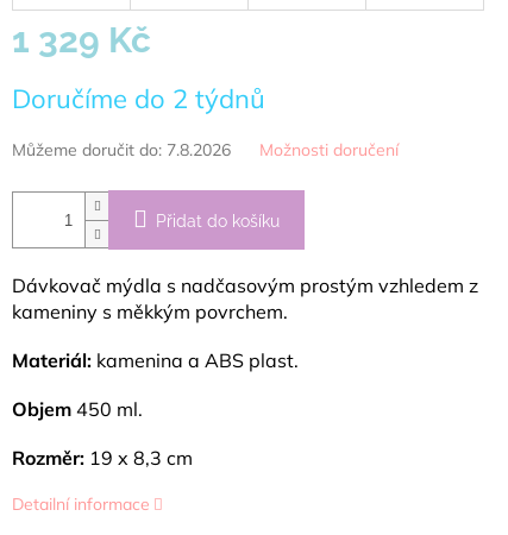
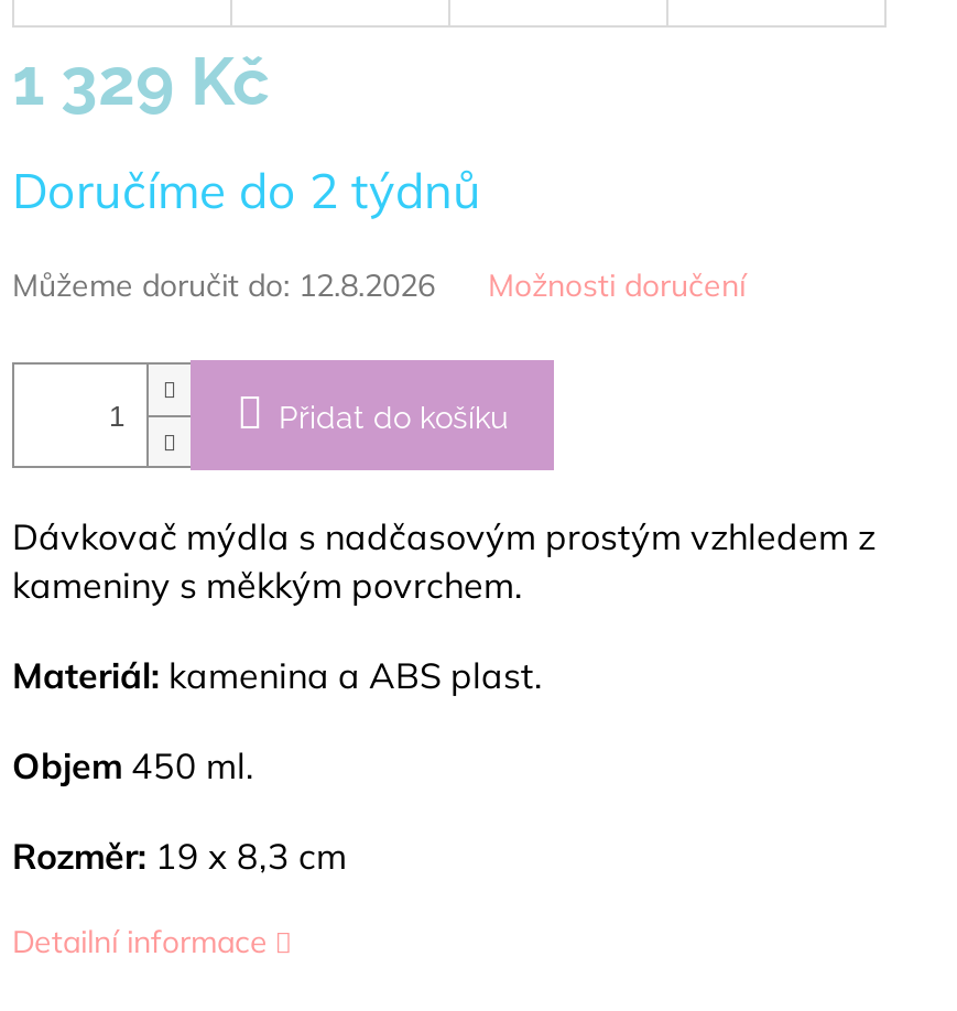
[12,140,231,161] Můžeme doručit do: 7.8.2026 -> [12,266,435,306] Můžeme doručit do: 12.8.2026

